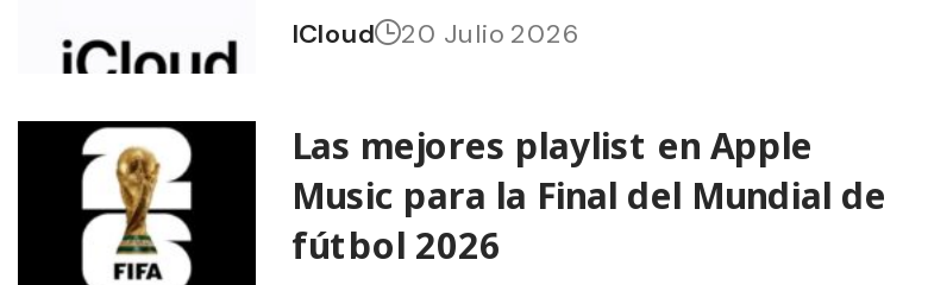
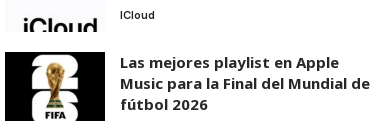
[401,17,582,50] 20 Julio 2026 -> none

